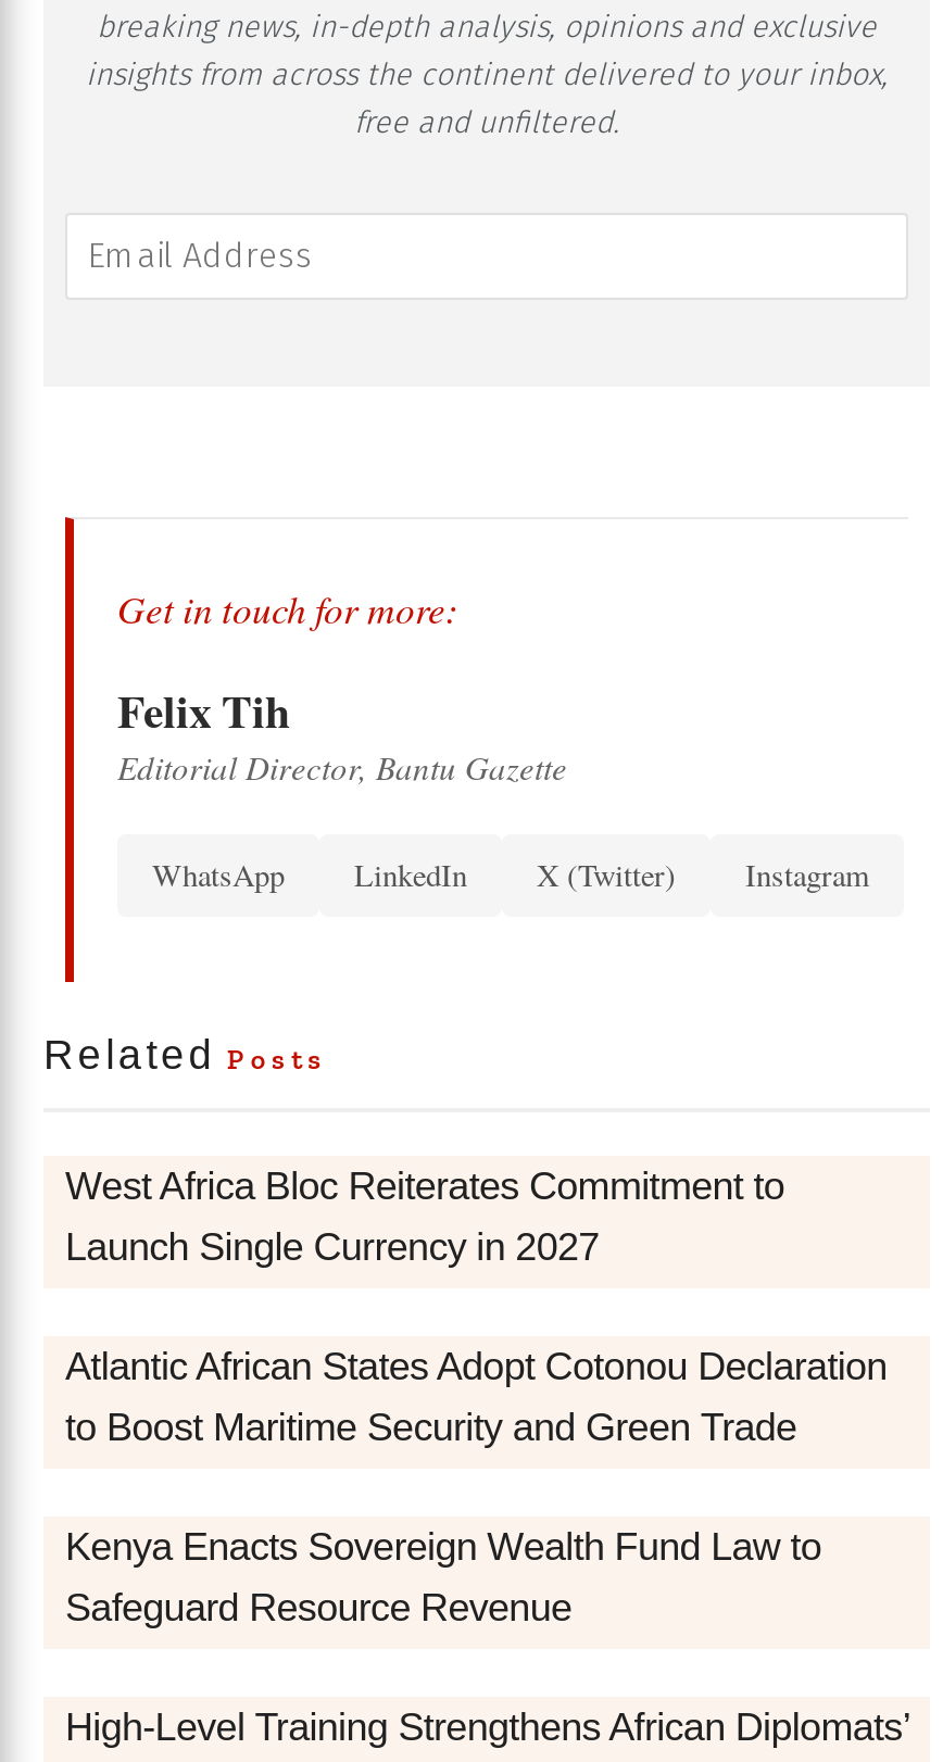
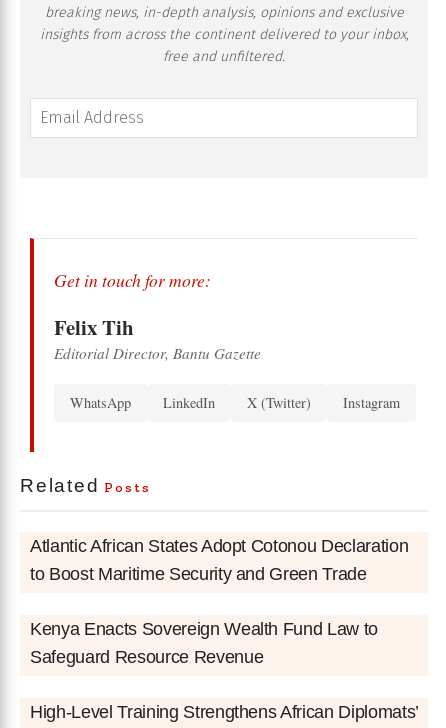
[65,1164,785,1268] West Africa Bloc Reiterates Commitment to | Launch Single Currency in 2027 -> none

